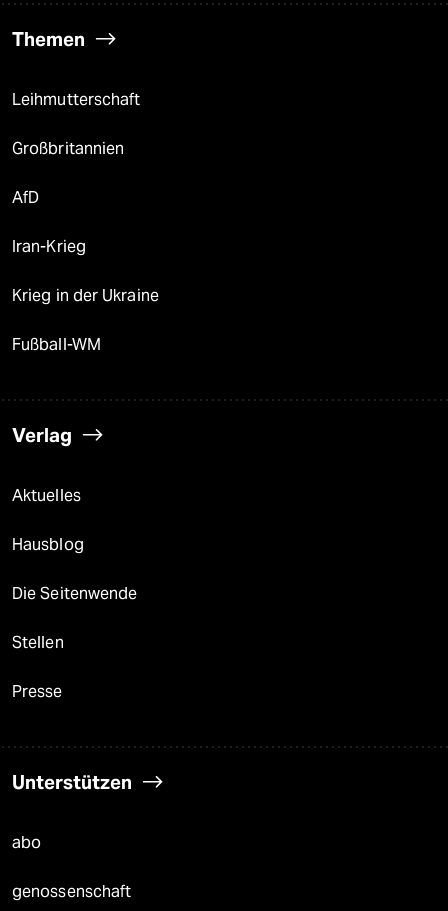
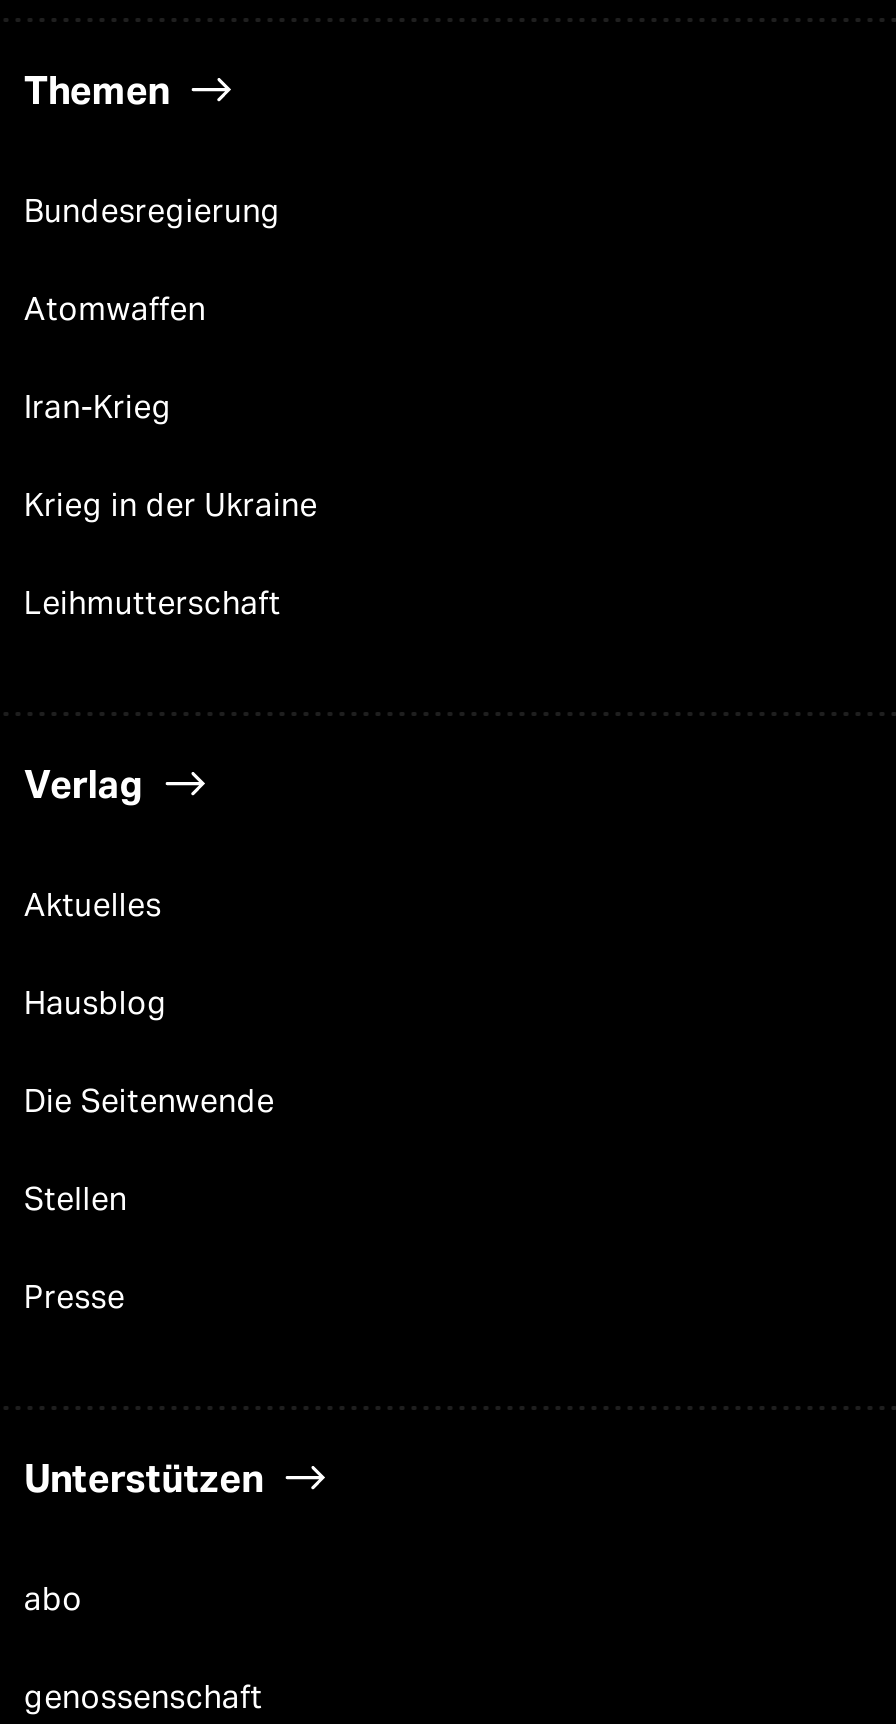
moved [12,90,140,109] -> [24,584,281,622]: Leihmutterschaft
[12,139,124,207] Großbritannien | AfD -> [24,192,281,328] Bundesregierung | Atomwaffen
[12,335,101,354] Fußball-WM -> none

